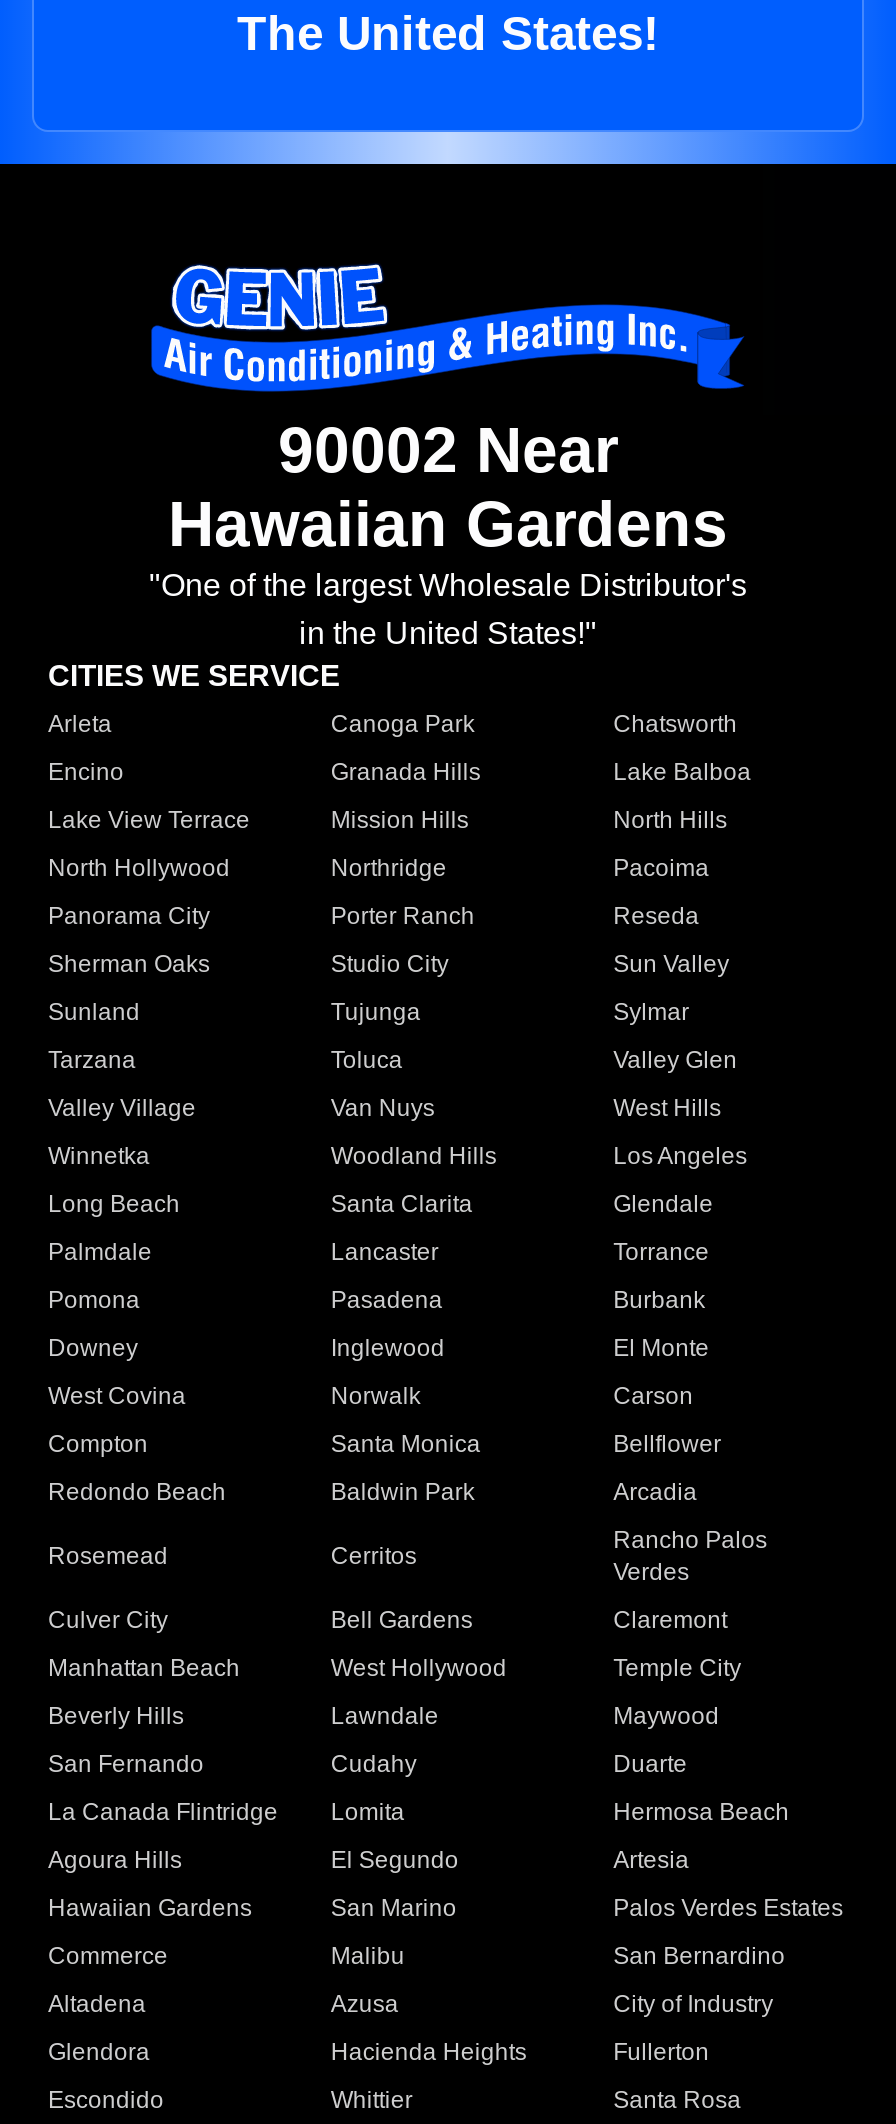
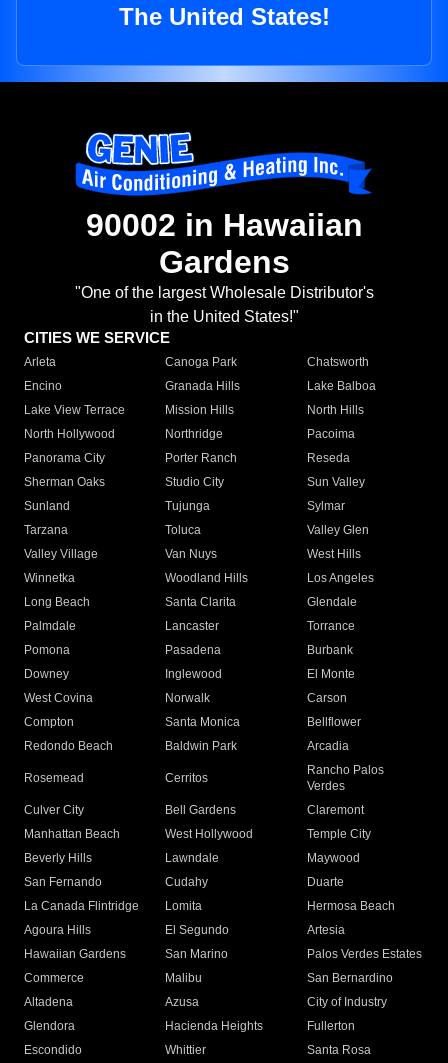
[168,415,728,561] 90002 Near | Hawaiian Gardens -> [85,207,362,280] 90002 in Hawaiian | Gardens

